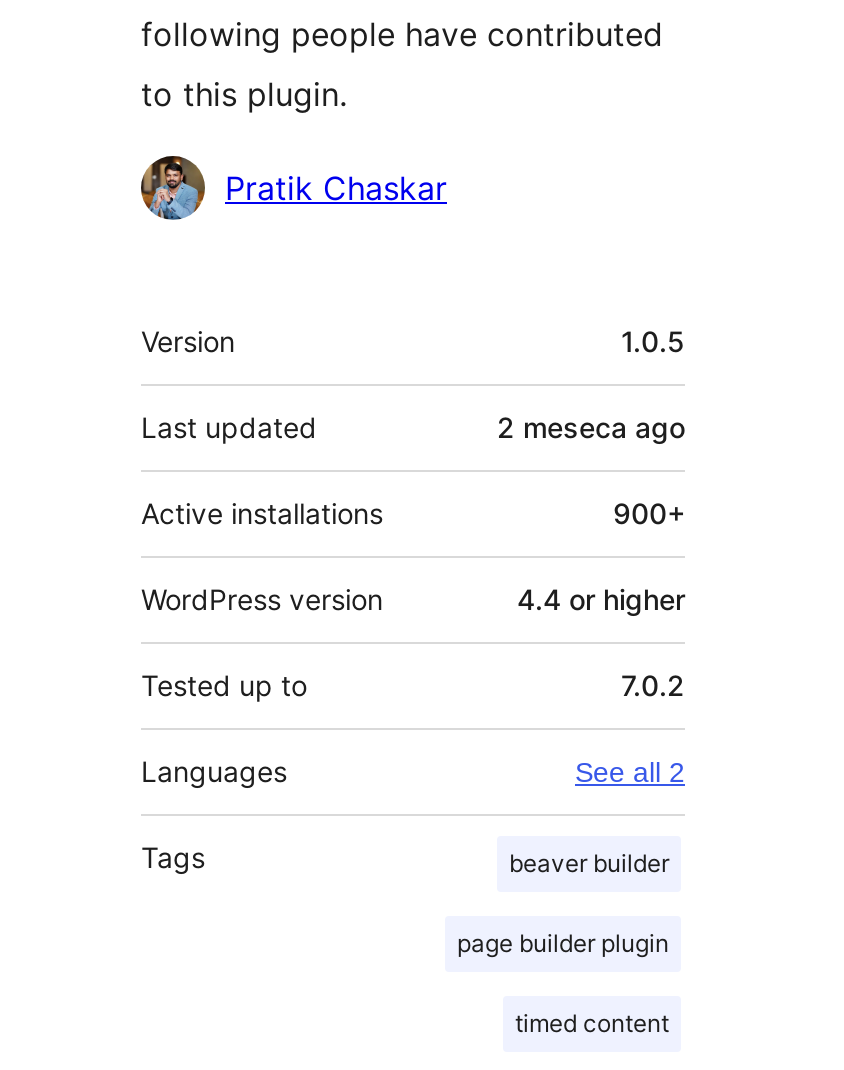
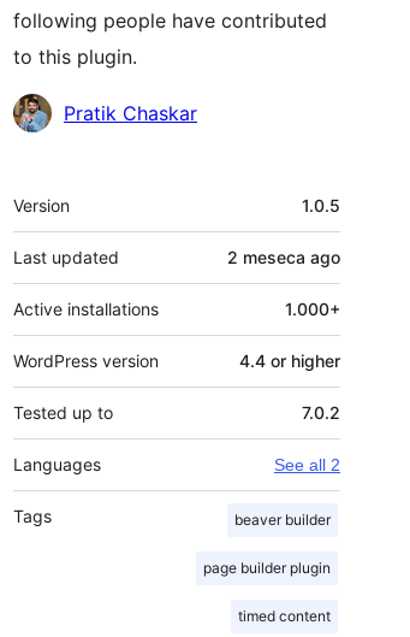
[613,495,685,529] 900+ -> [285,299,340,319] 1.000+

